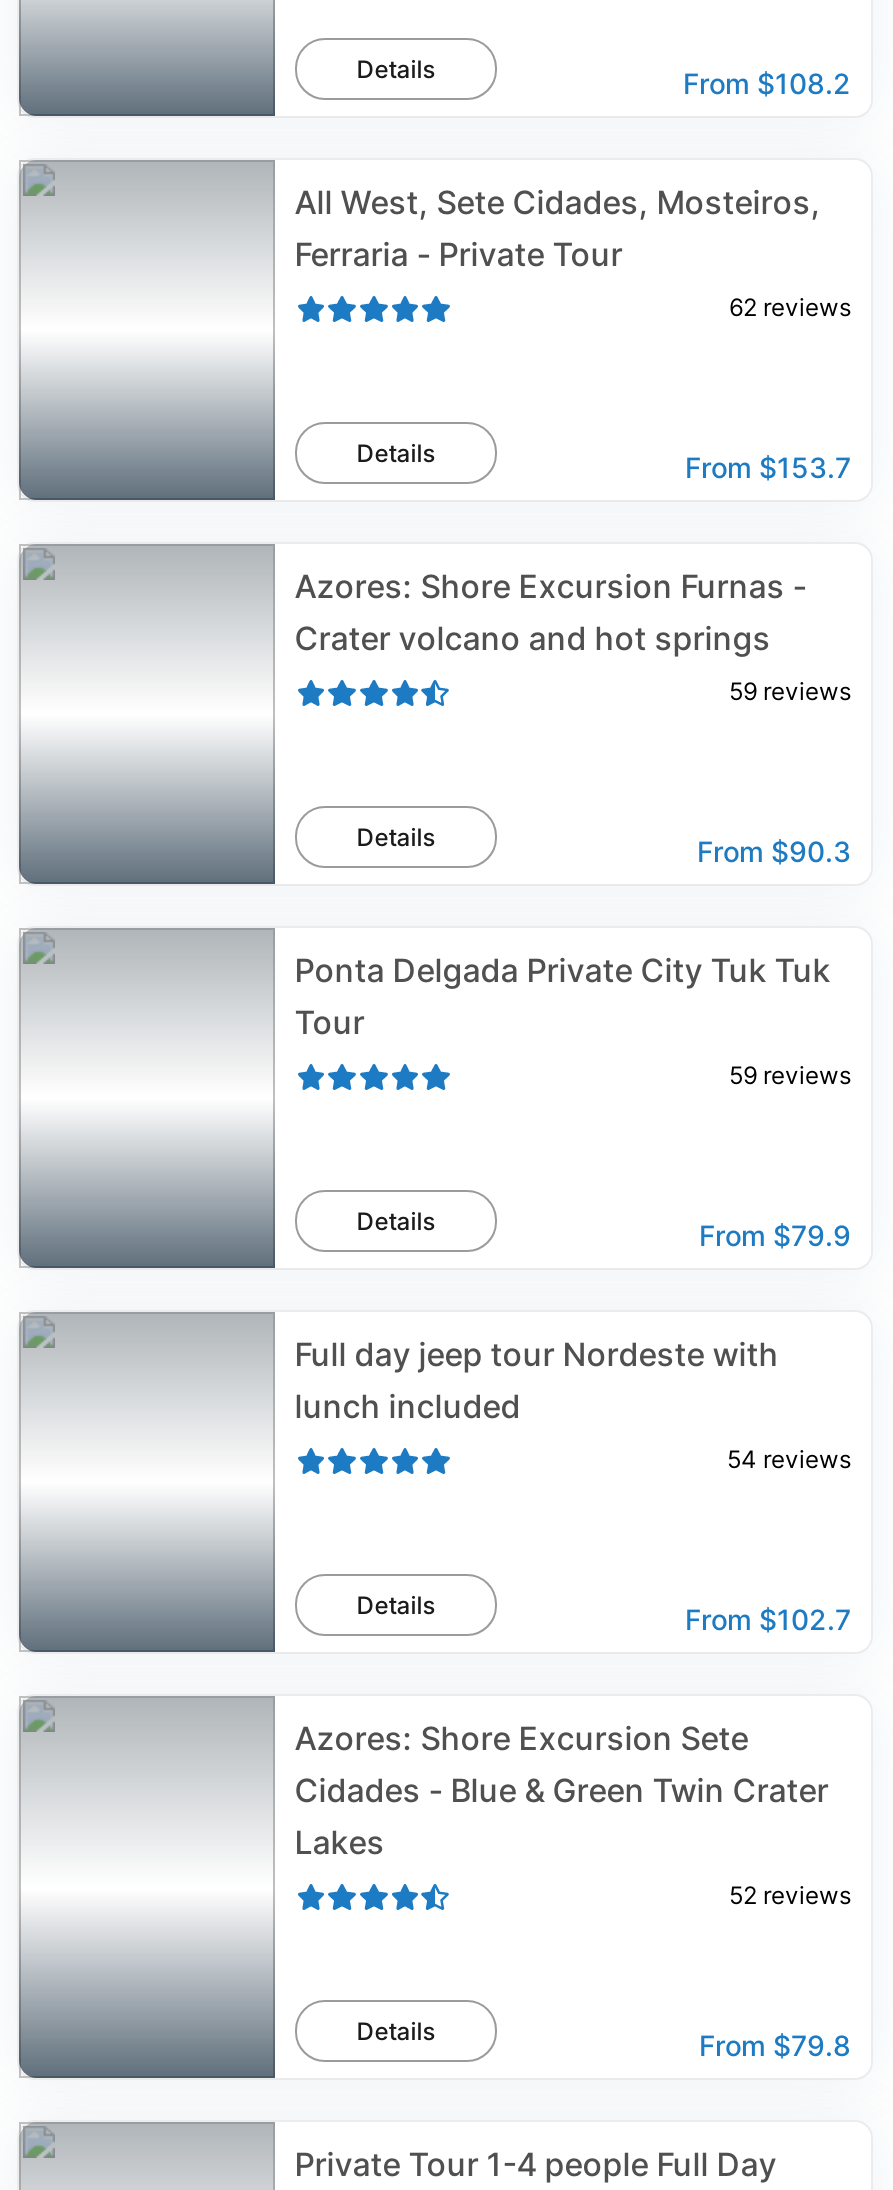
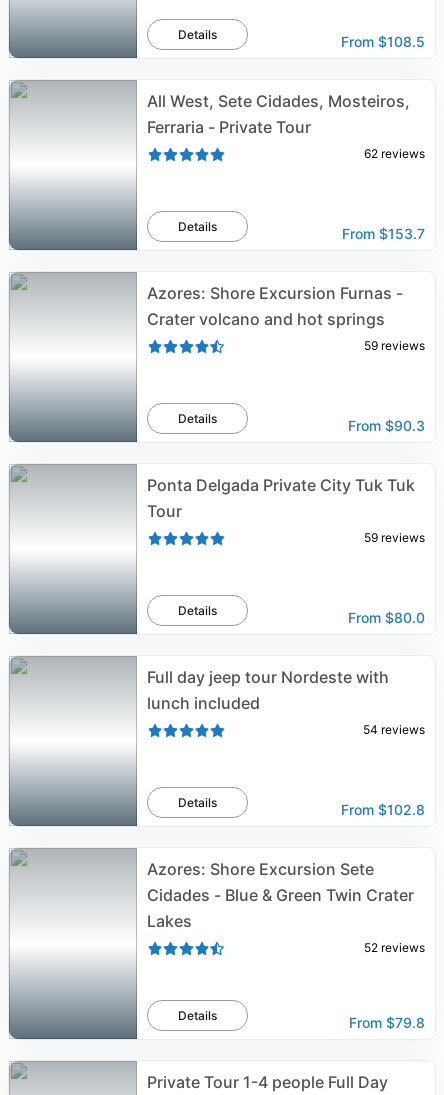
[683,66,851,100] From $108.2 -> [341,33,425,50] From $108.5
[699,1218,851,1252] From $79.9 -> [348,609,425,626] From $80.0
[685,1602,851,1636] From $102.7 -> [341,801,425,818] From $102.8

